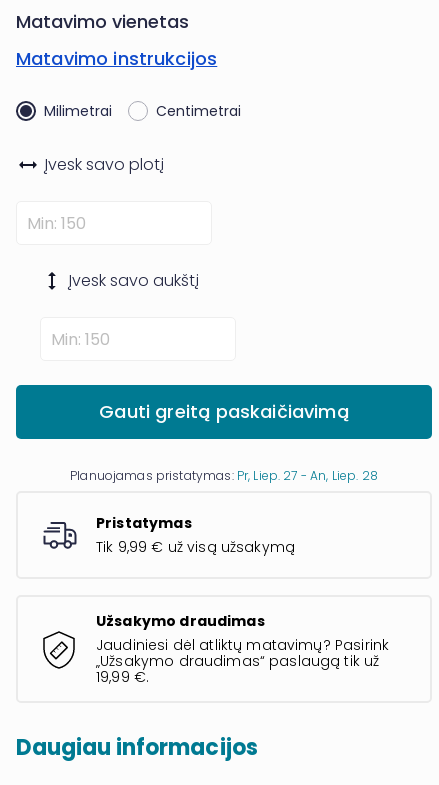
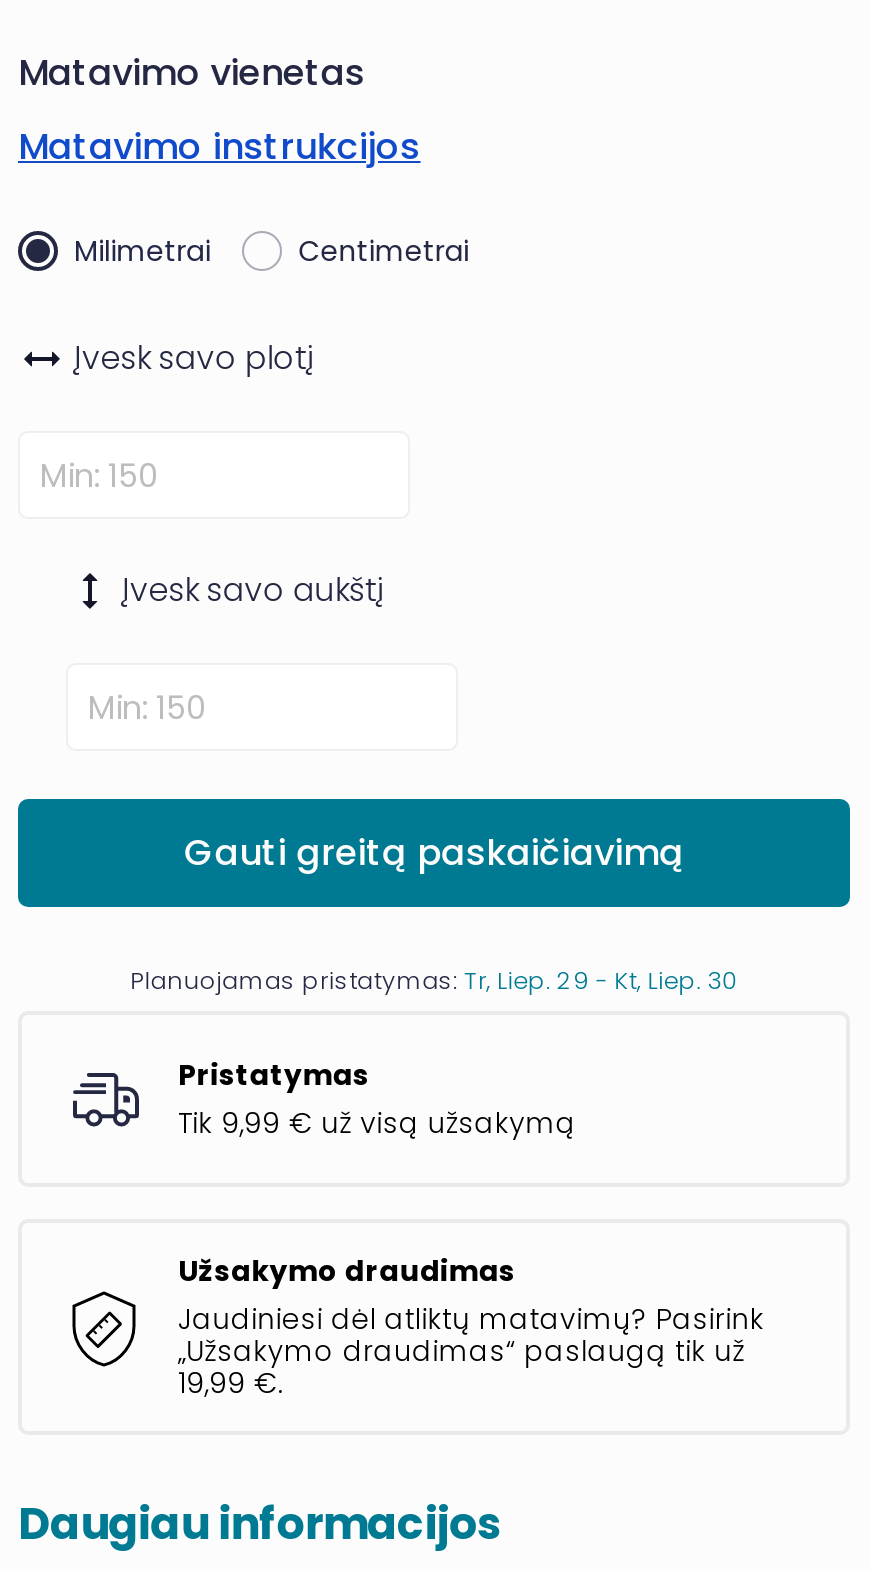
[70,467,378,484] Planuojamas pristatymas: Pr, Liep. 27 - An, Liep. 28 -> [130,963,738,997] Planuojamas pristatymas: Tr, Liep. 29 - Kt, Liep. 30

